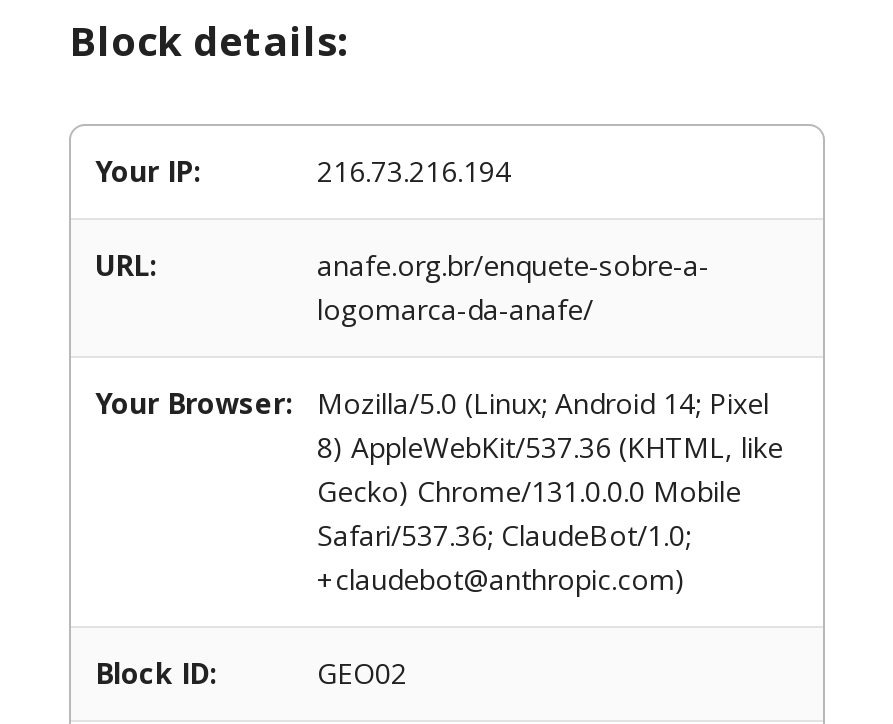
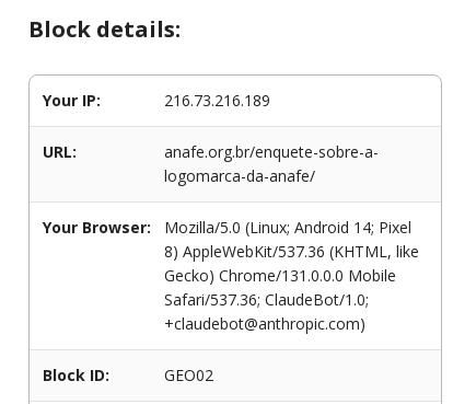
[317,152,511,190] 216.73.216.194 -> [164,90,270,111] 216.73.216.189

